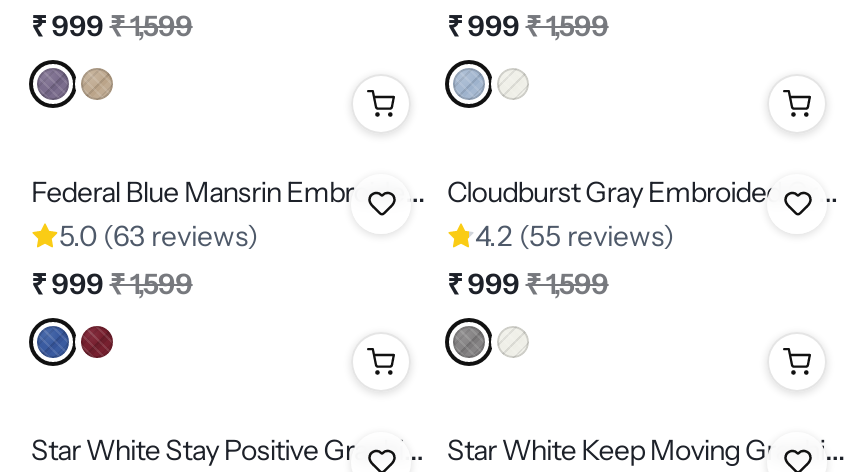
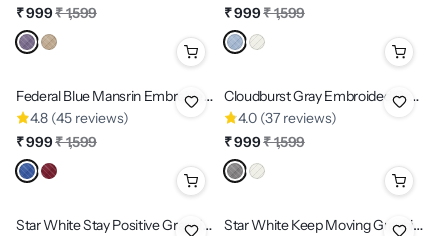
[59,217,259,253] 5.0 (63 reviews) -> [30,108,129,126] 4.8 (45 reviews)
[475,217,675,253] 4.2 (55 reviews) -> [238,108,337,126] 4.0 (37 reviews)

